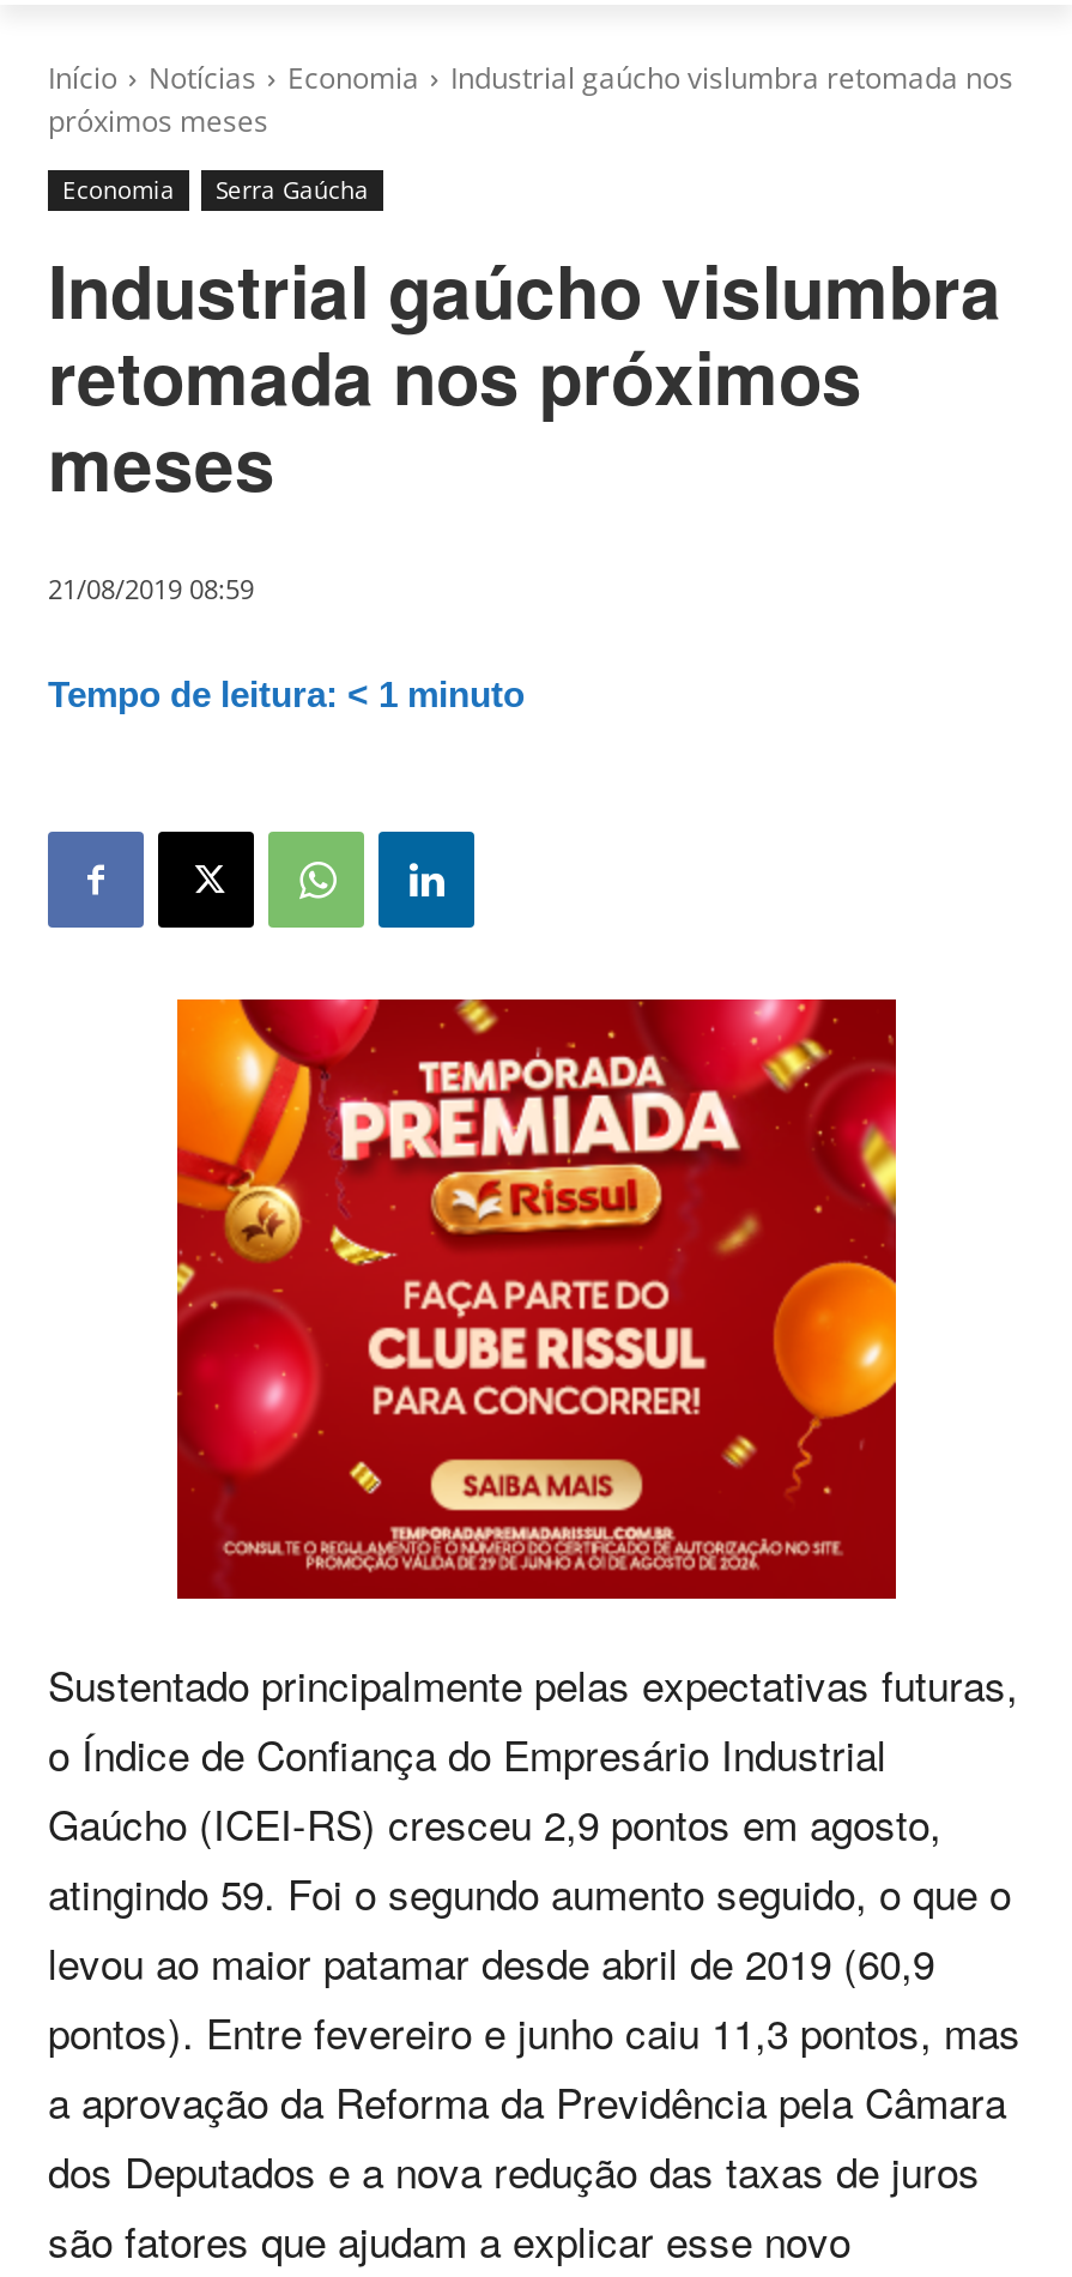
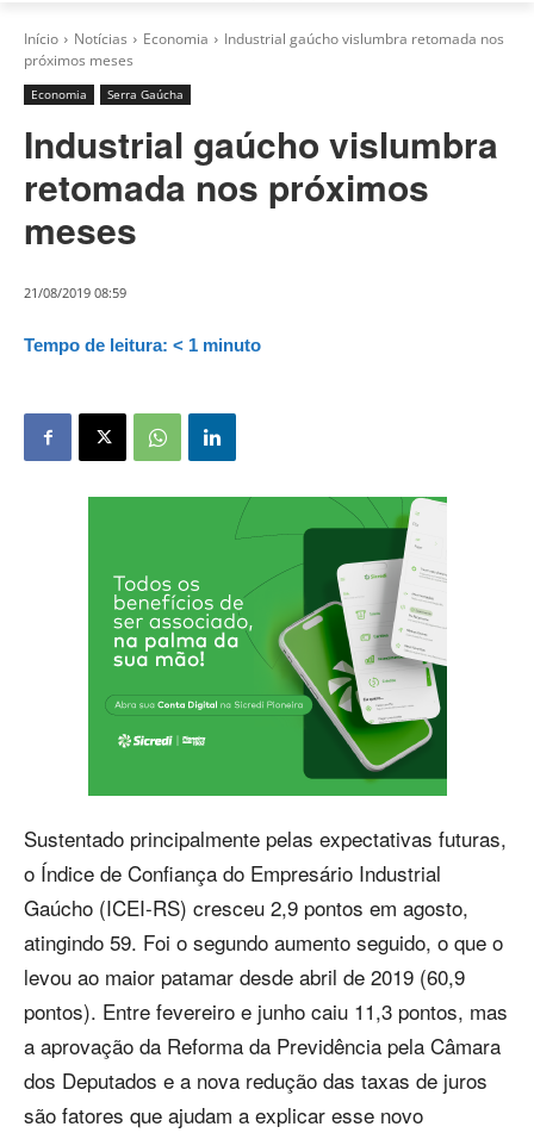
[175,997,898,1601] [image] -> [87,496,448,797] [image]

